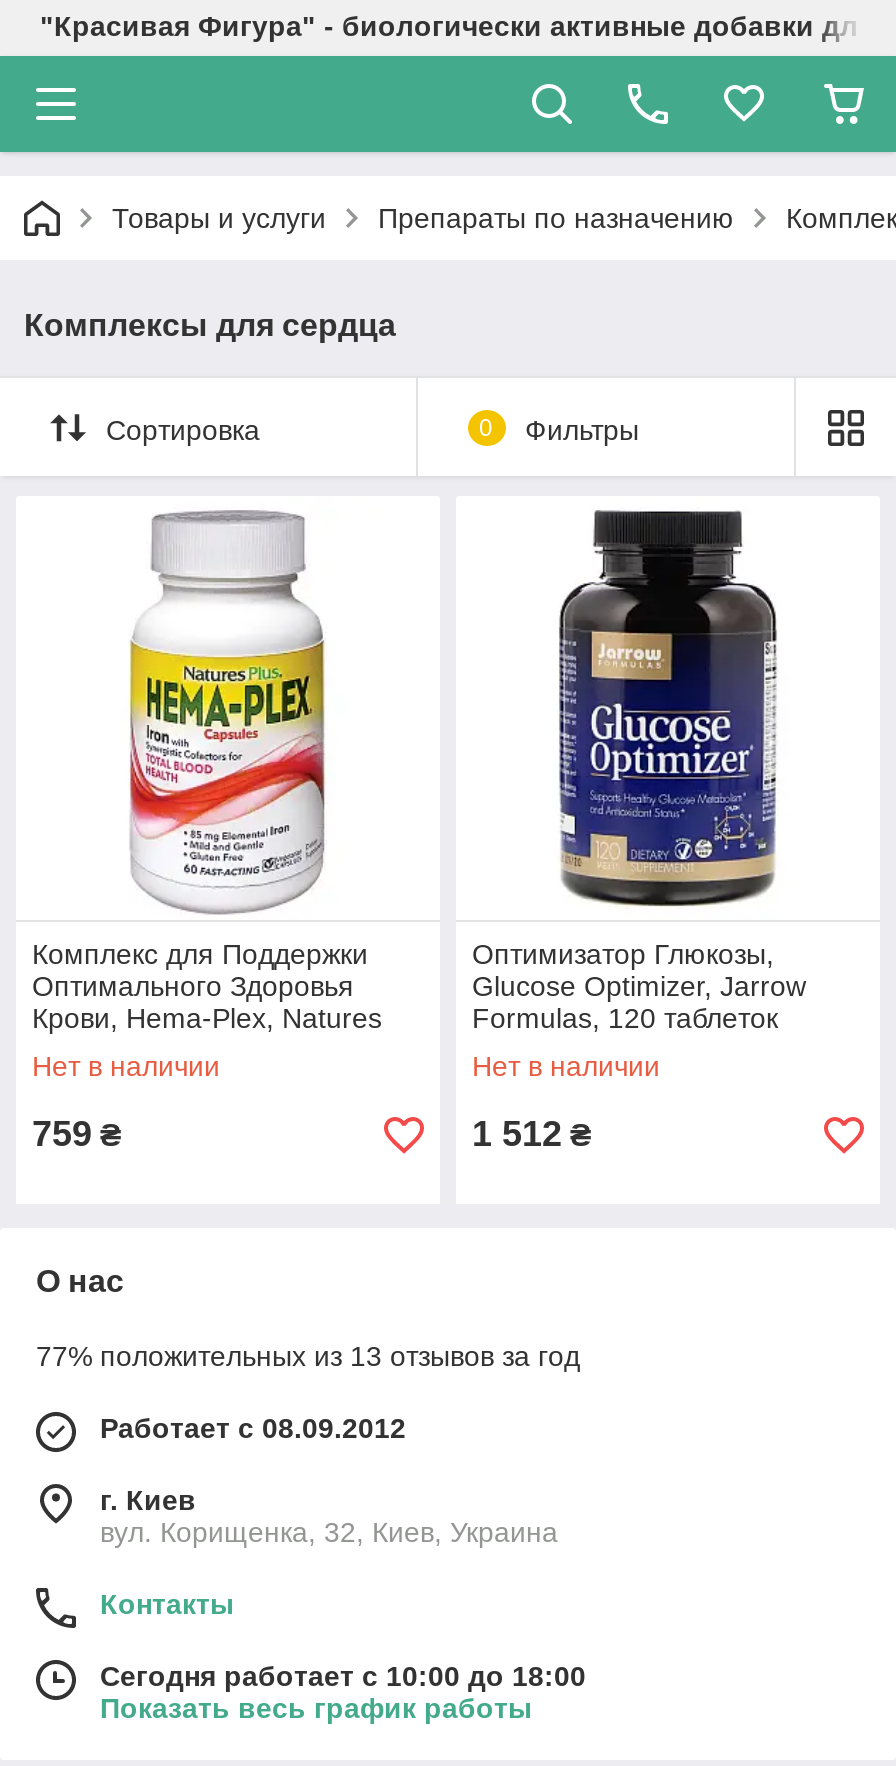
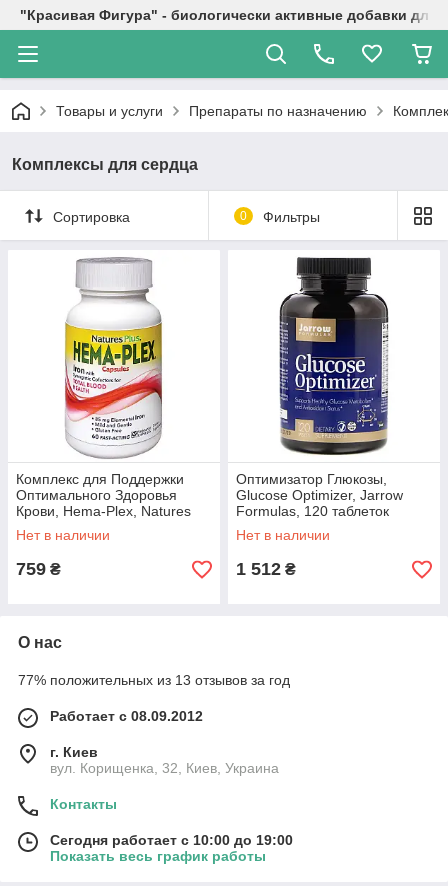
[100,1660,586,1692] Сегодня работает с 10:00 до 18:00 -> [50,832,293,848] Сегодня работает с 10:00 до 19:00

